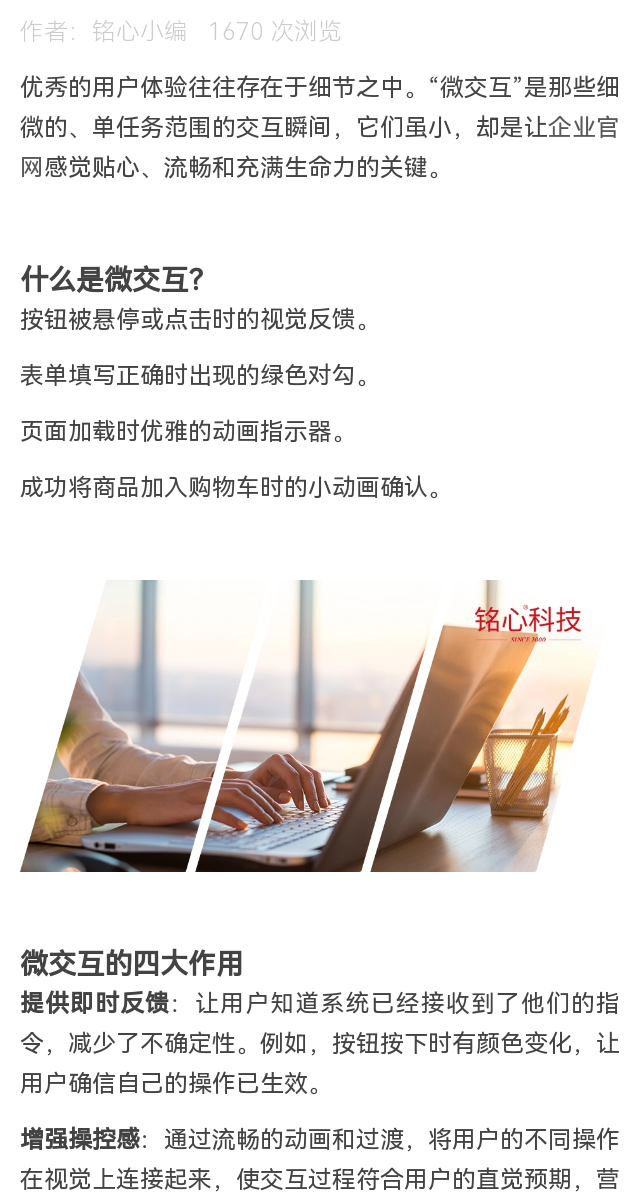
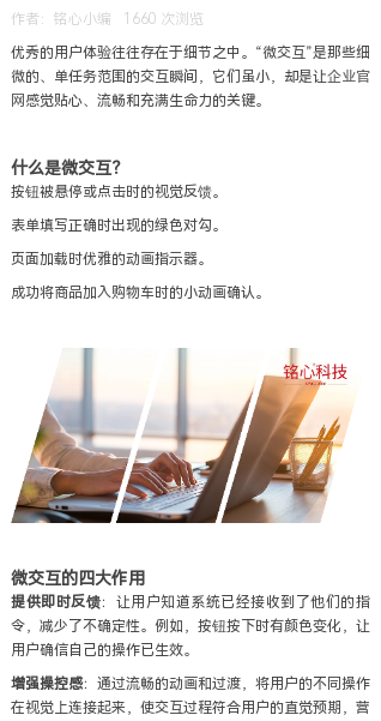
[20,18,342,46] 作者：铭心小编 1670次浏览 -> [11,11,204,28] 作者：铭心小编 1660次浏览

